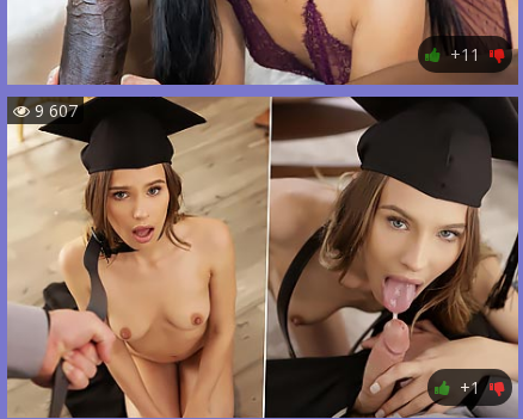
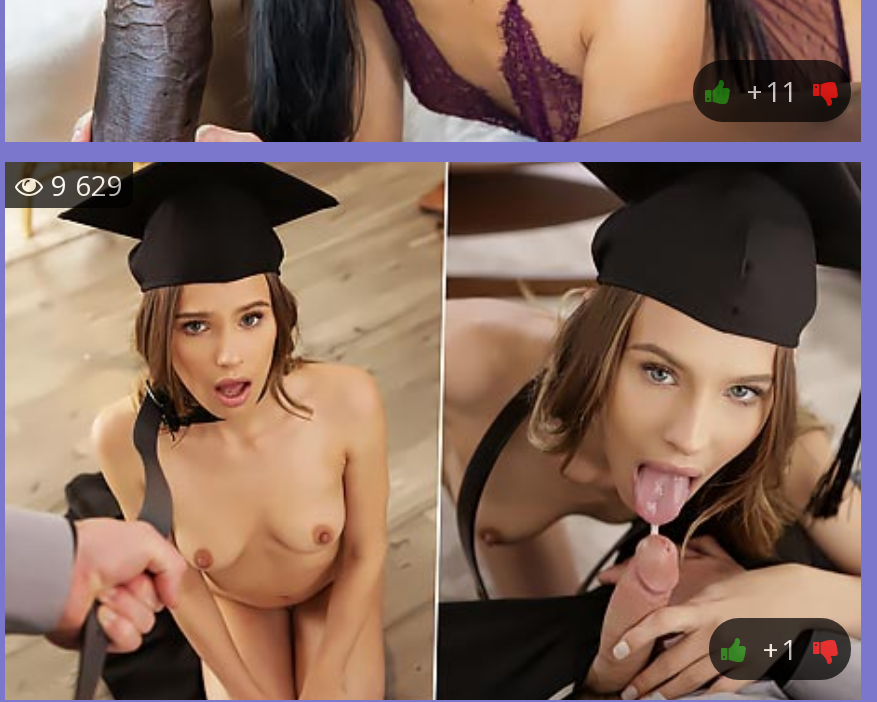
[30,99,78,122] 9 607 -> [43,166,123,204] 9 629

